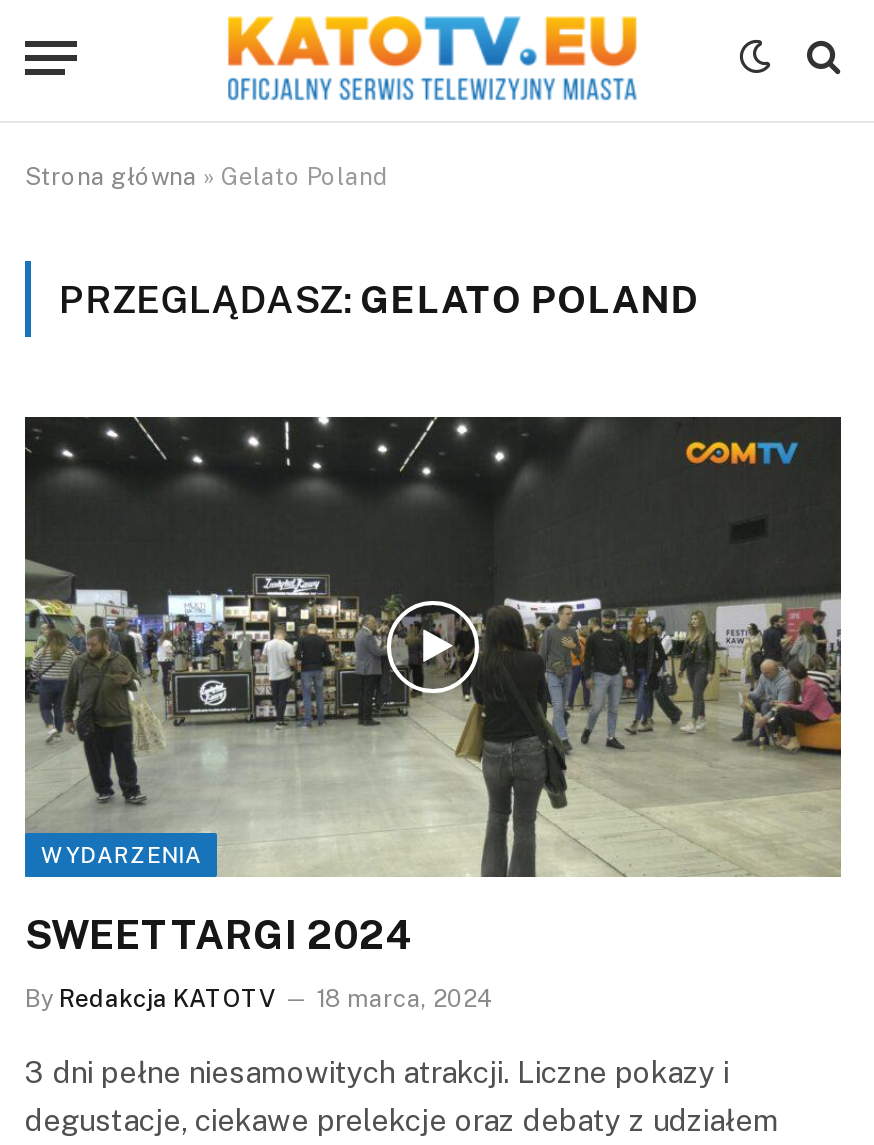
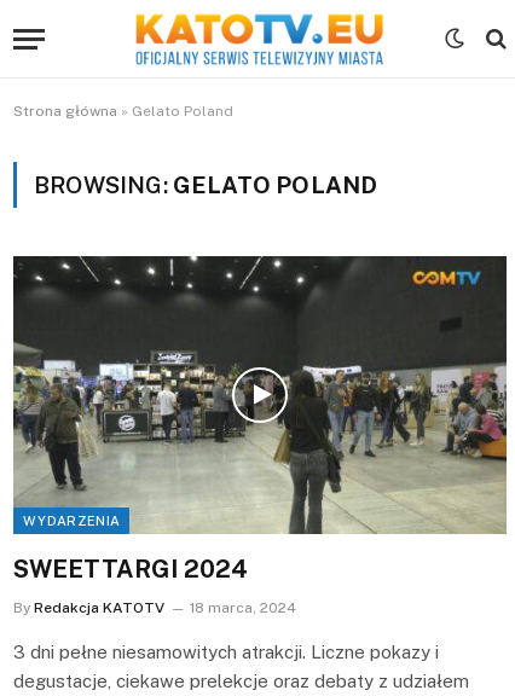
[59,277,699,321] PRZEGLĄDASZ: GELATO POLAND -> [34,172,378,198] BROWSING: GELATO POLAND

